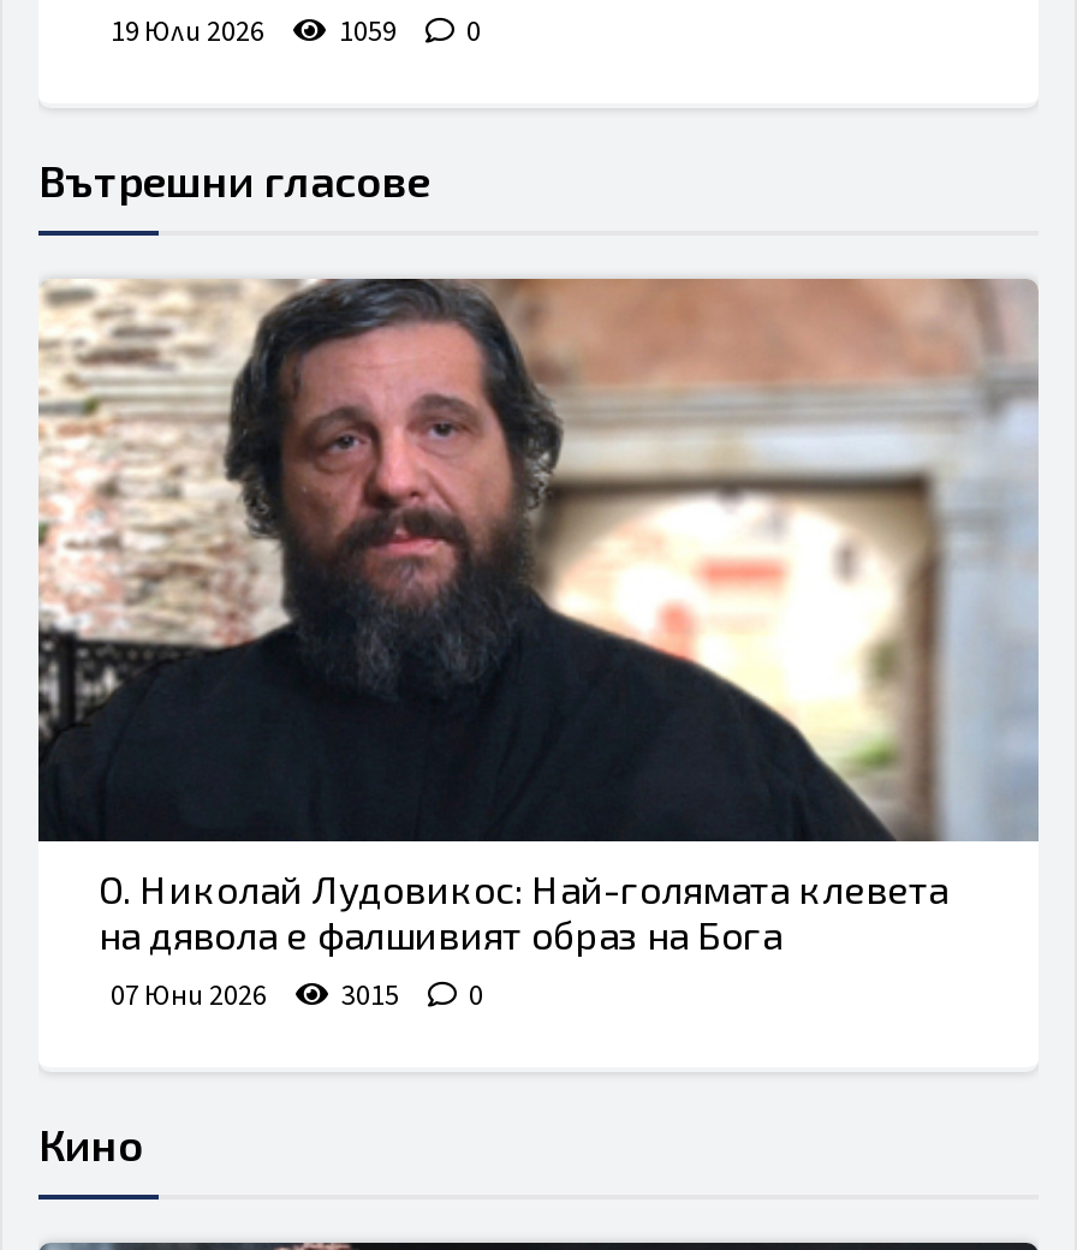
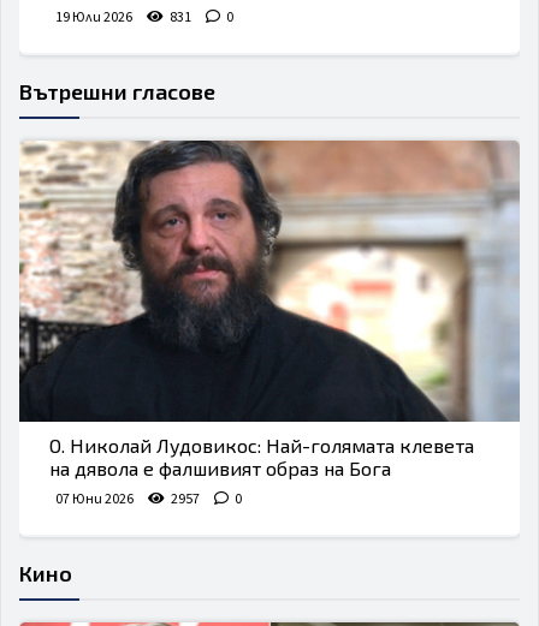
[111,11,481,52] 19 Юли 2026 1059 0 -> [55,7,233,27] 19 Юли 2026 831 0
[111,975,483,1016] 07 Юни 2026 3015 0 -> [55,489,242,509] 07 Юни 2026 2957 0

